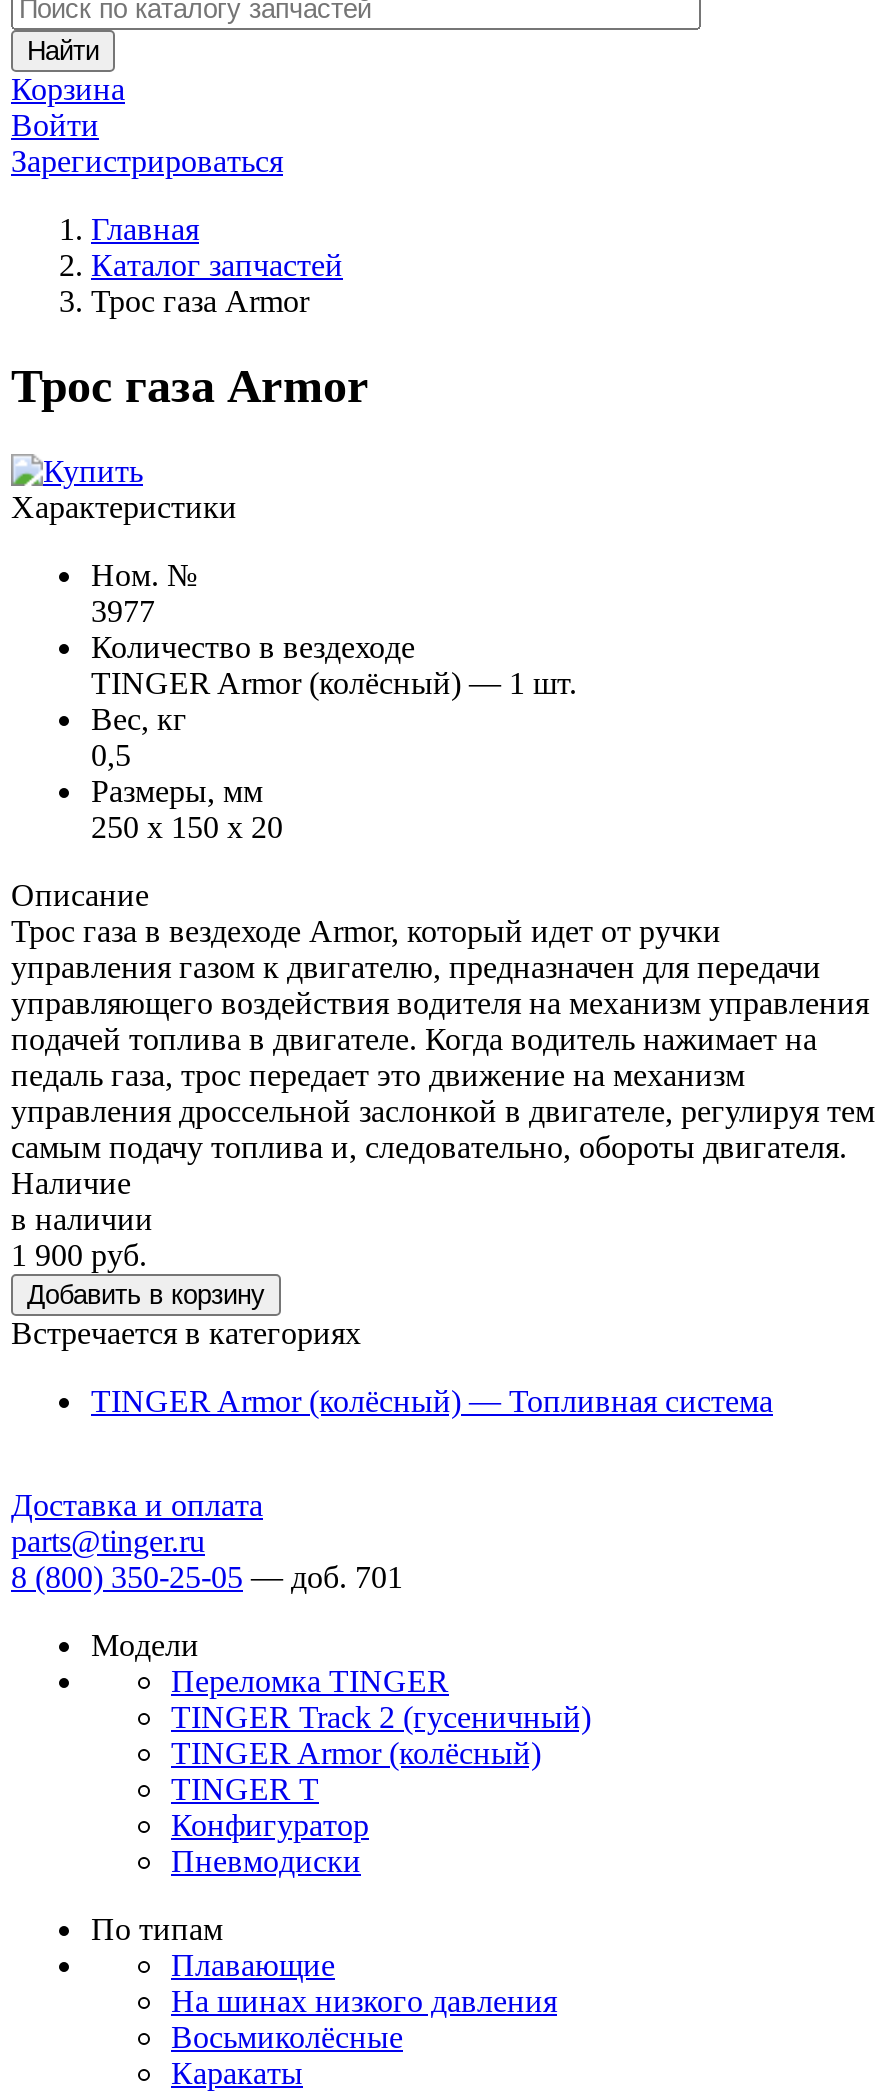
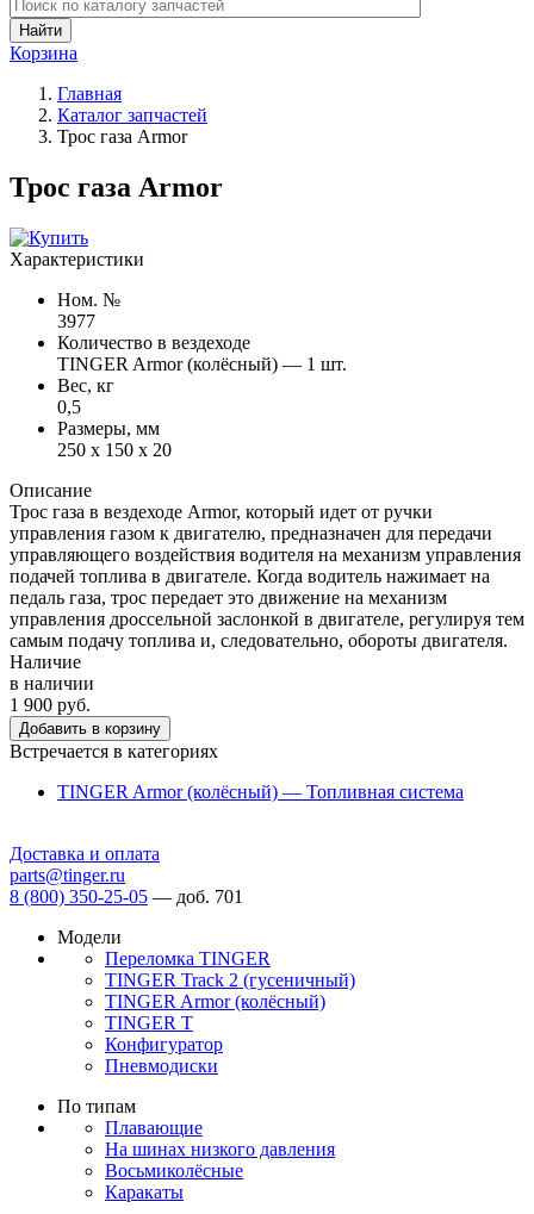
[11,108,283,178] Войти | Зарегистрироваться -> none

